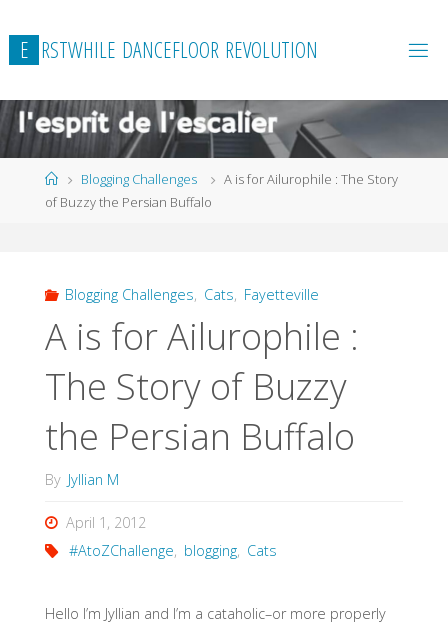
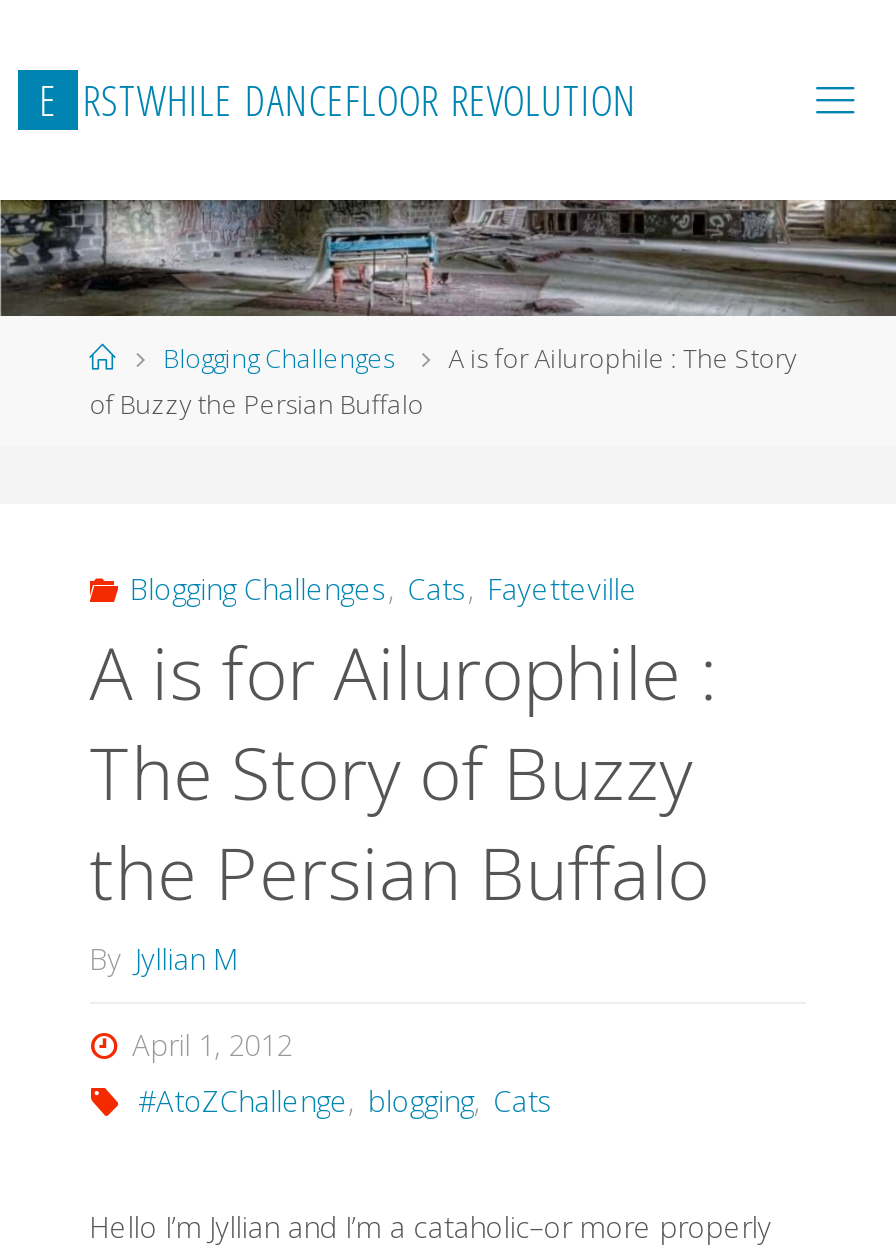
[3,99,445,158] [image] -> [6,200,890,316] [image]

